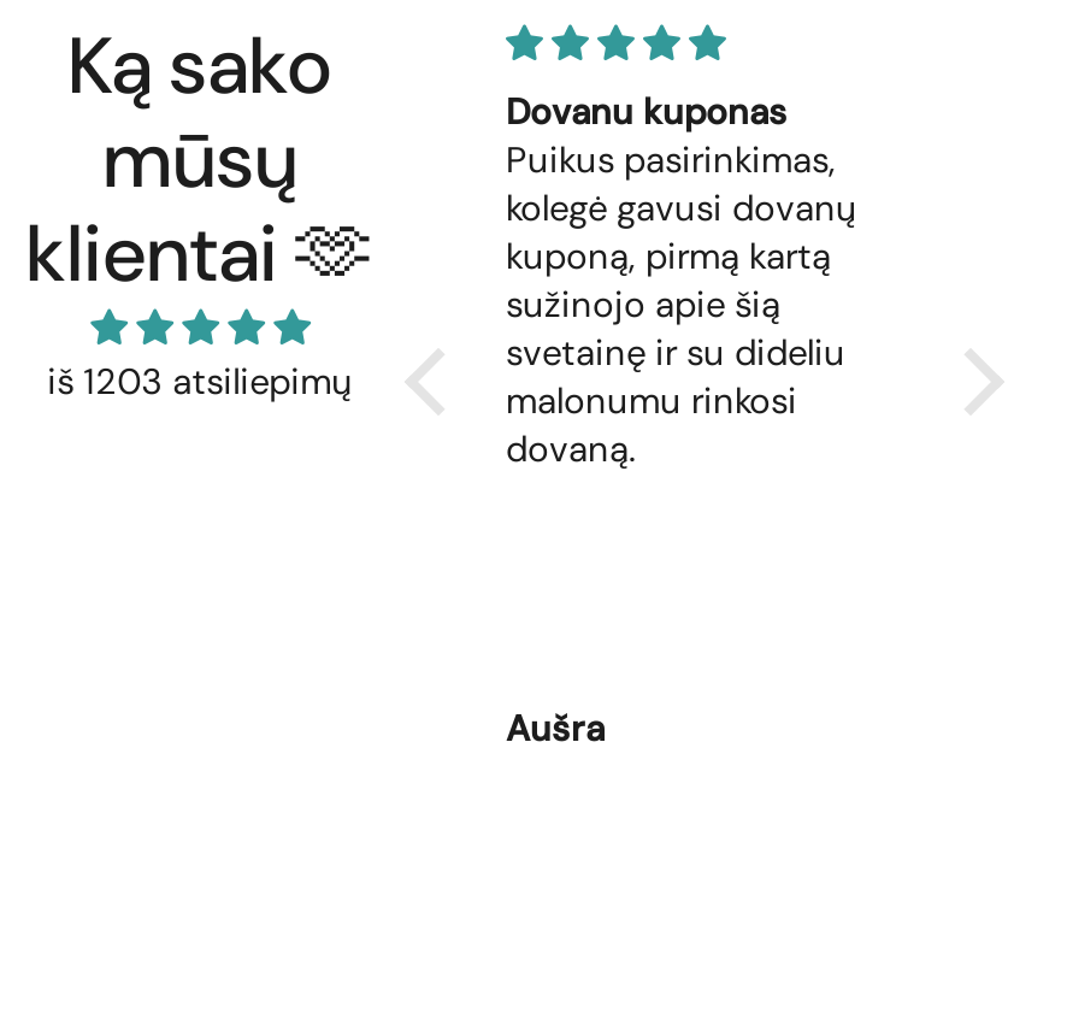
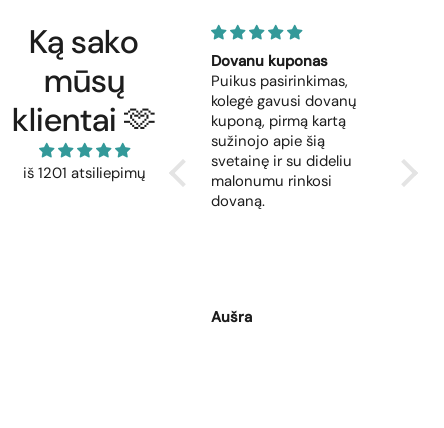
[47,358,353,407] iš 1203 atsiliepimų -> [23,163,146,183] iš 1201 atsiliepimų

